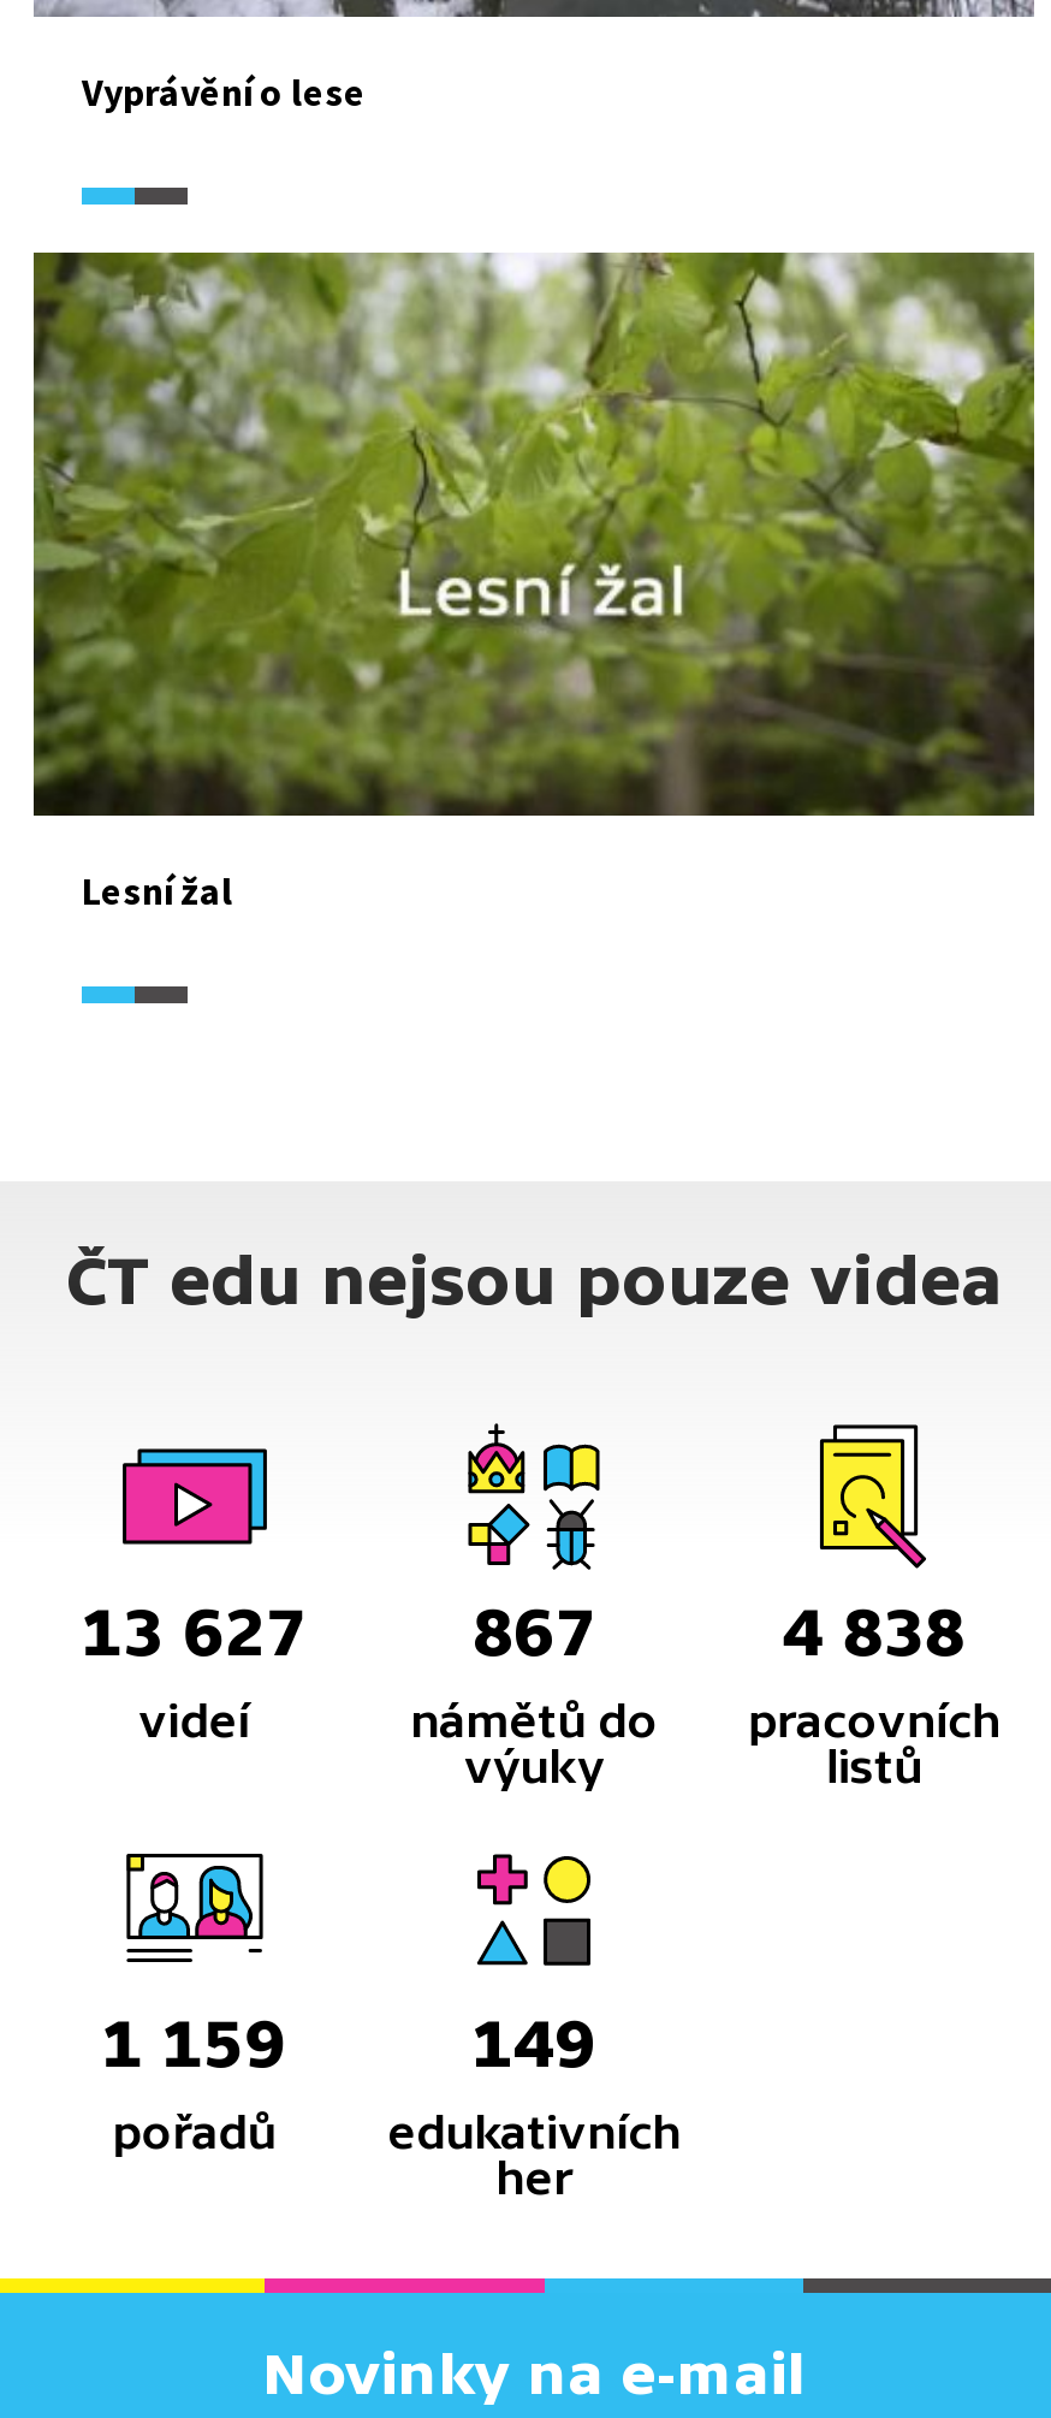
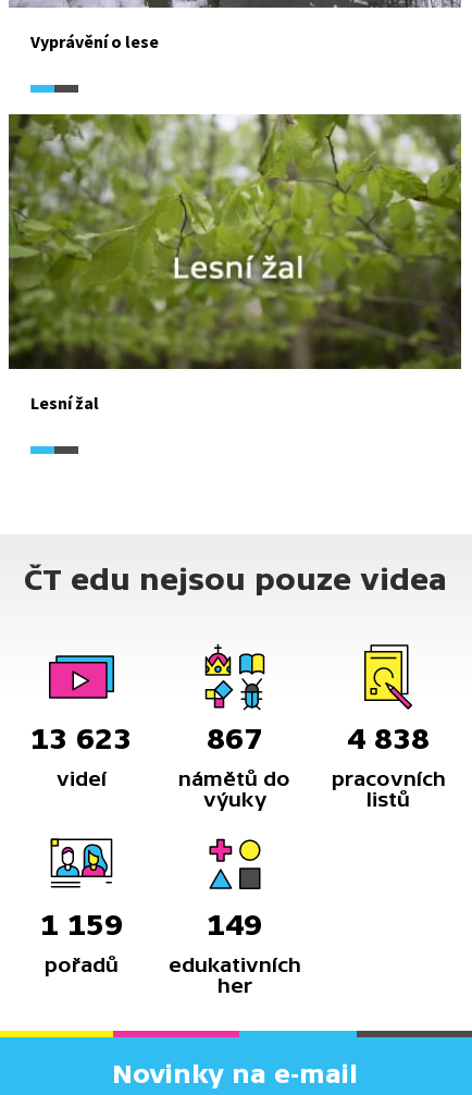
[82,1593,306,1670] 13 627 -> [31,721,132,755] 13 623

